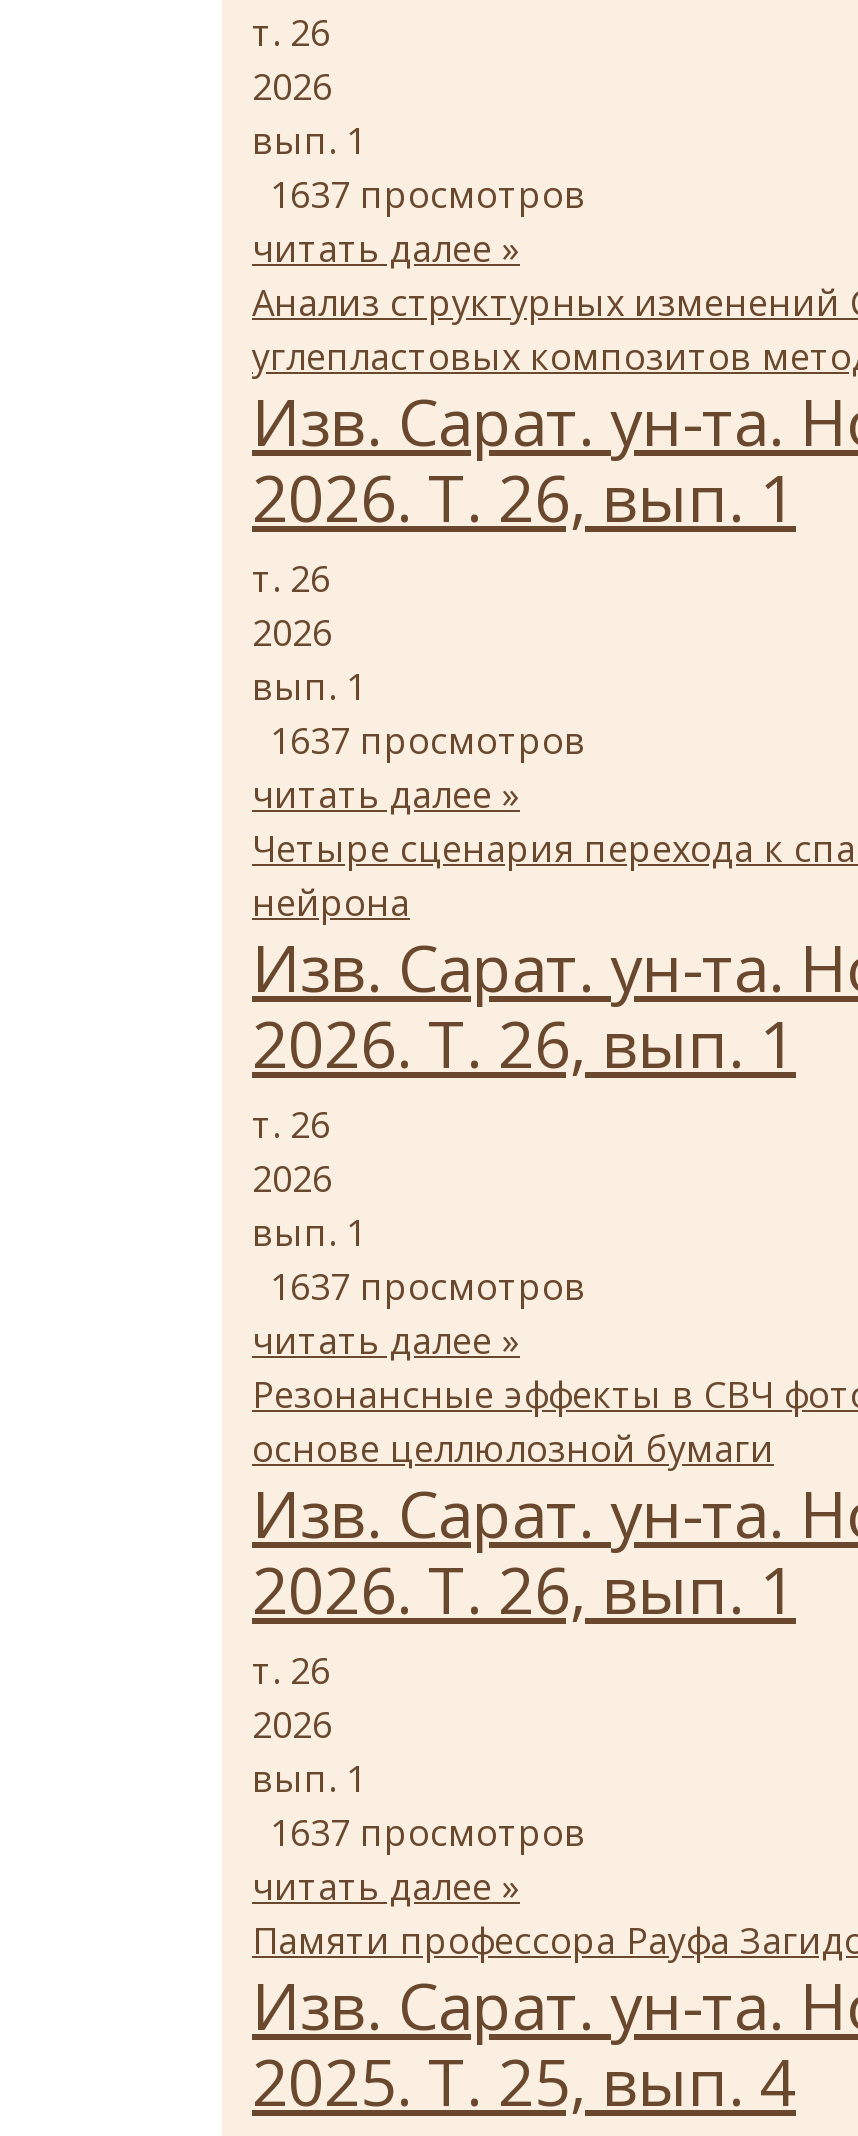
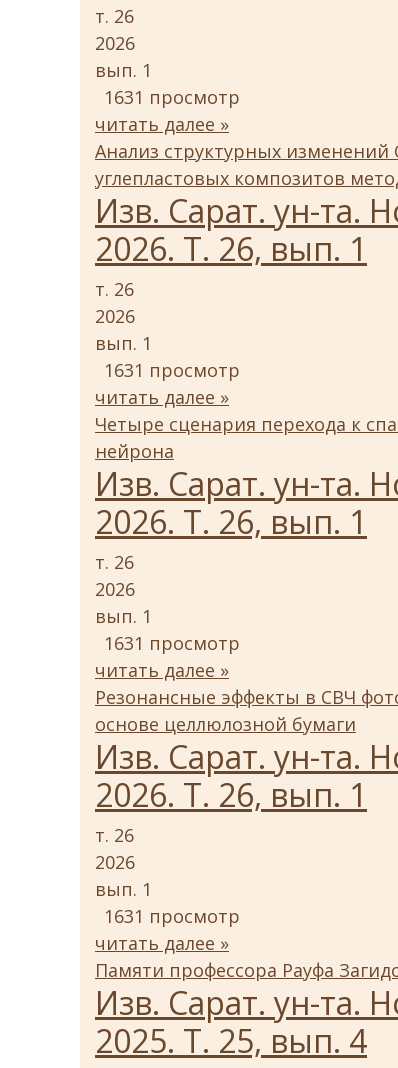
[270,171,586,219] 1637 просмотров -> [104,85,240,109] 1631 просмотр
[270,717,586,765] 1637 просмотров -> [104,358,240,382] 1631 просмотр
[270,1263,586,1311] 1637 просмотров -> [104,631,240,655] 1631 просмотр
[270,1809,586,1857] 1637 просмотров -> [104,904,240,928] 1631 просмотр

